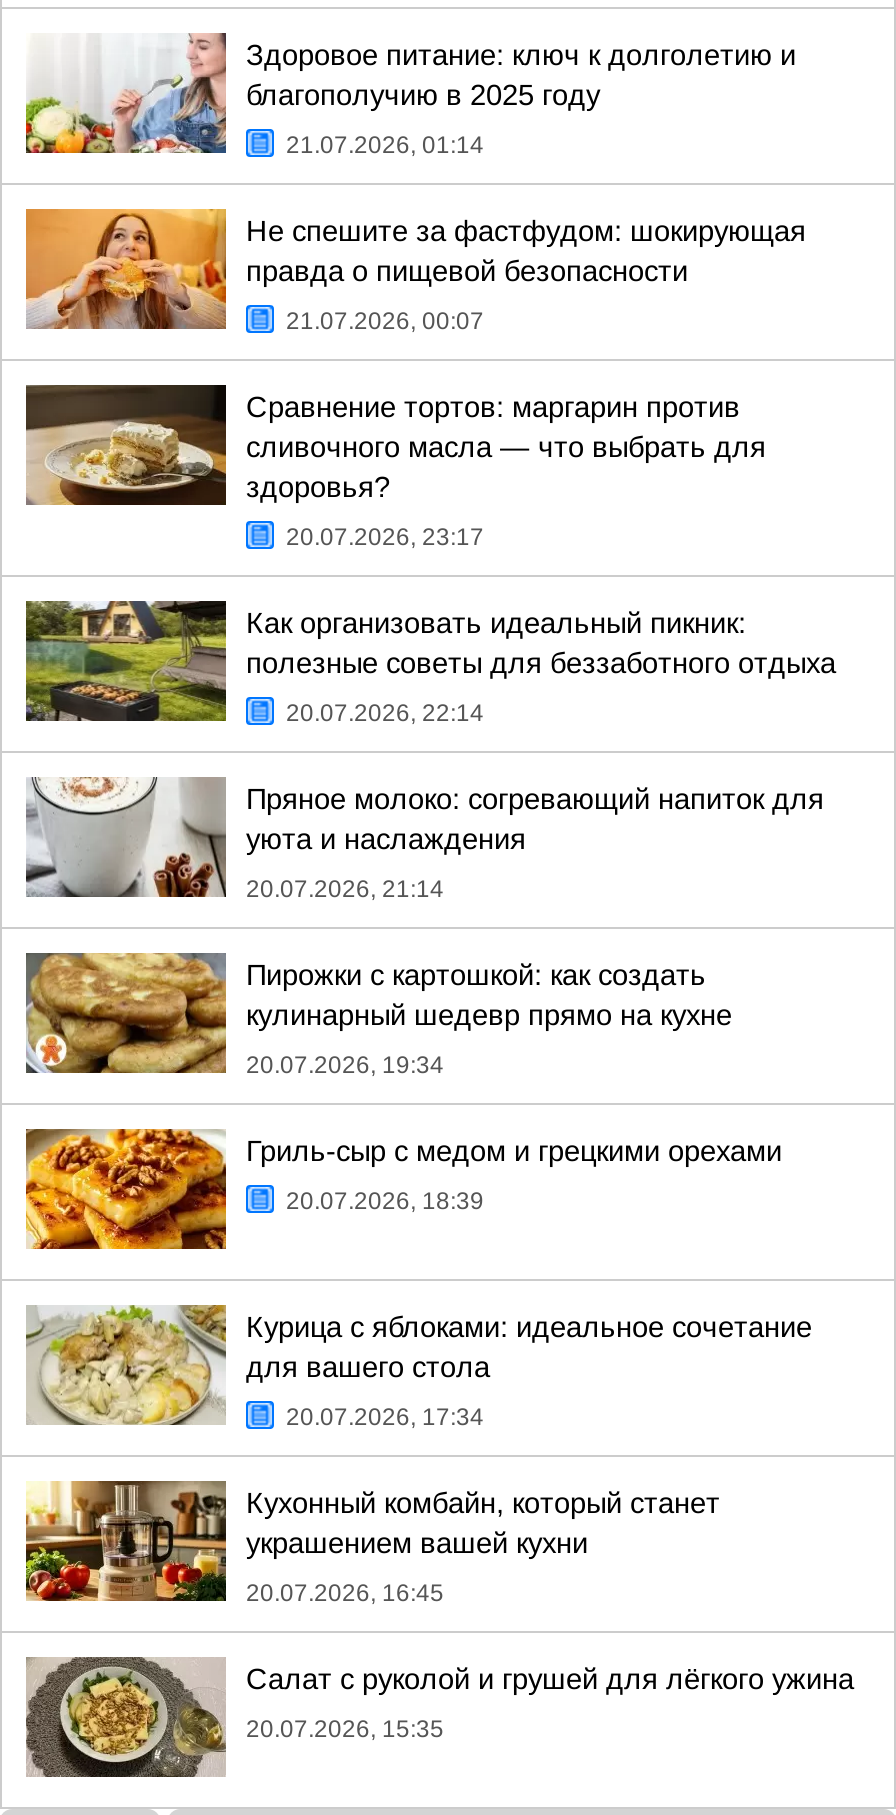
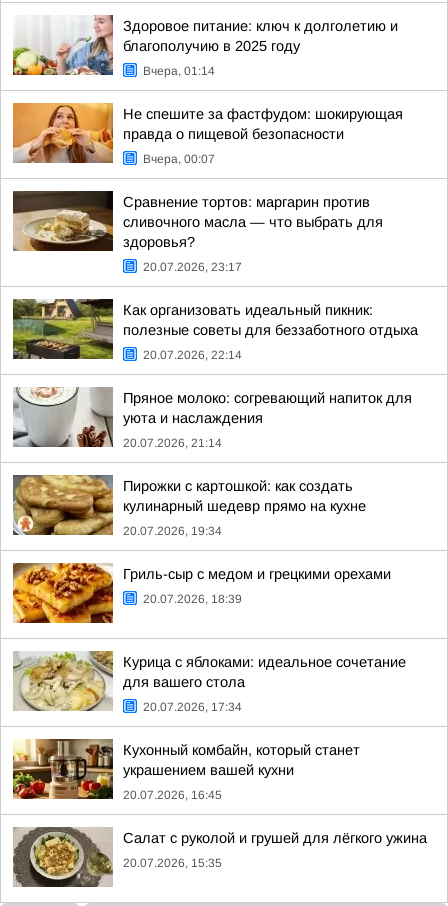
[286,131,484,159] 21.07.2026, 01:14 -> [143,64,215,78] Вчера, 01:14
[286,307,484,335] 21.07.2026, 00:07 -> [143,152,215,166] Вчера, 00:07

